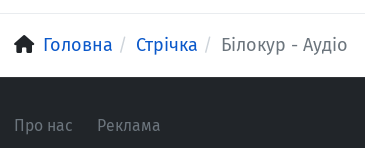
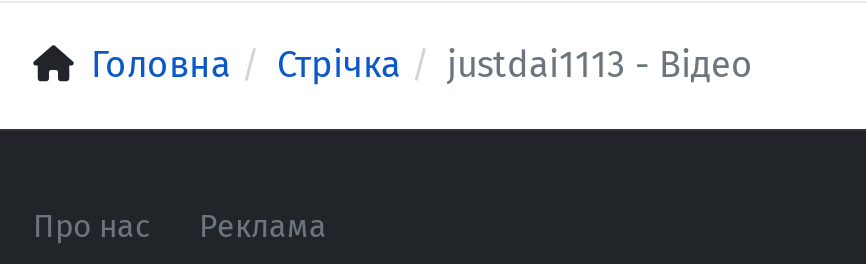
[221,33,348,55] Білокур - Аудіо -> [447,42,753,86] justdai1113 - Відео

